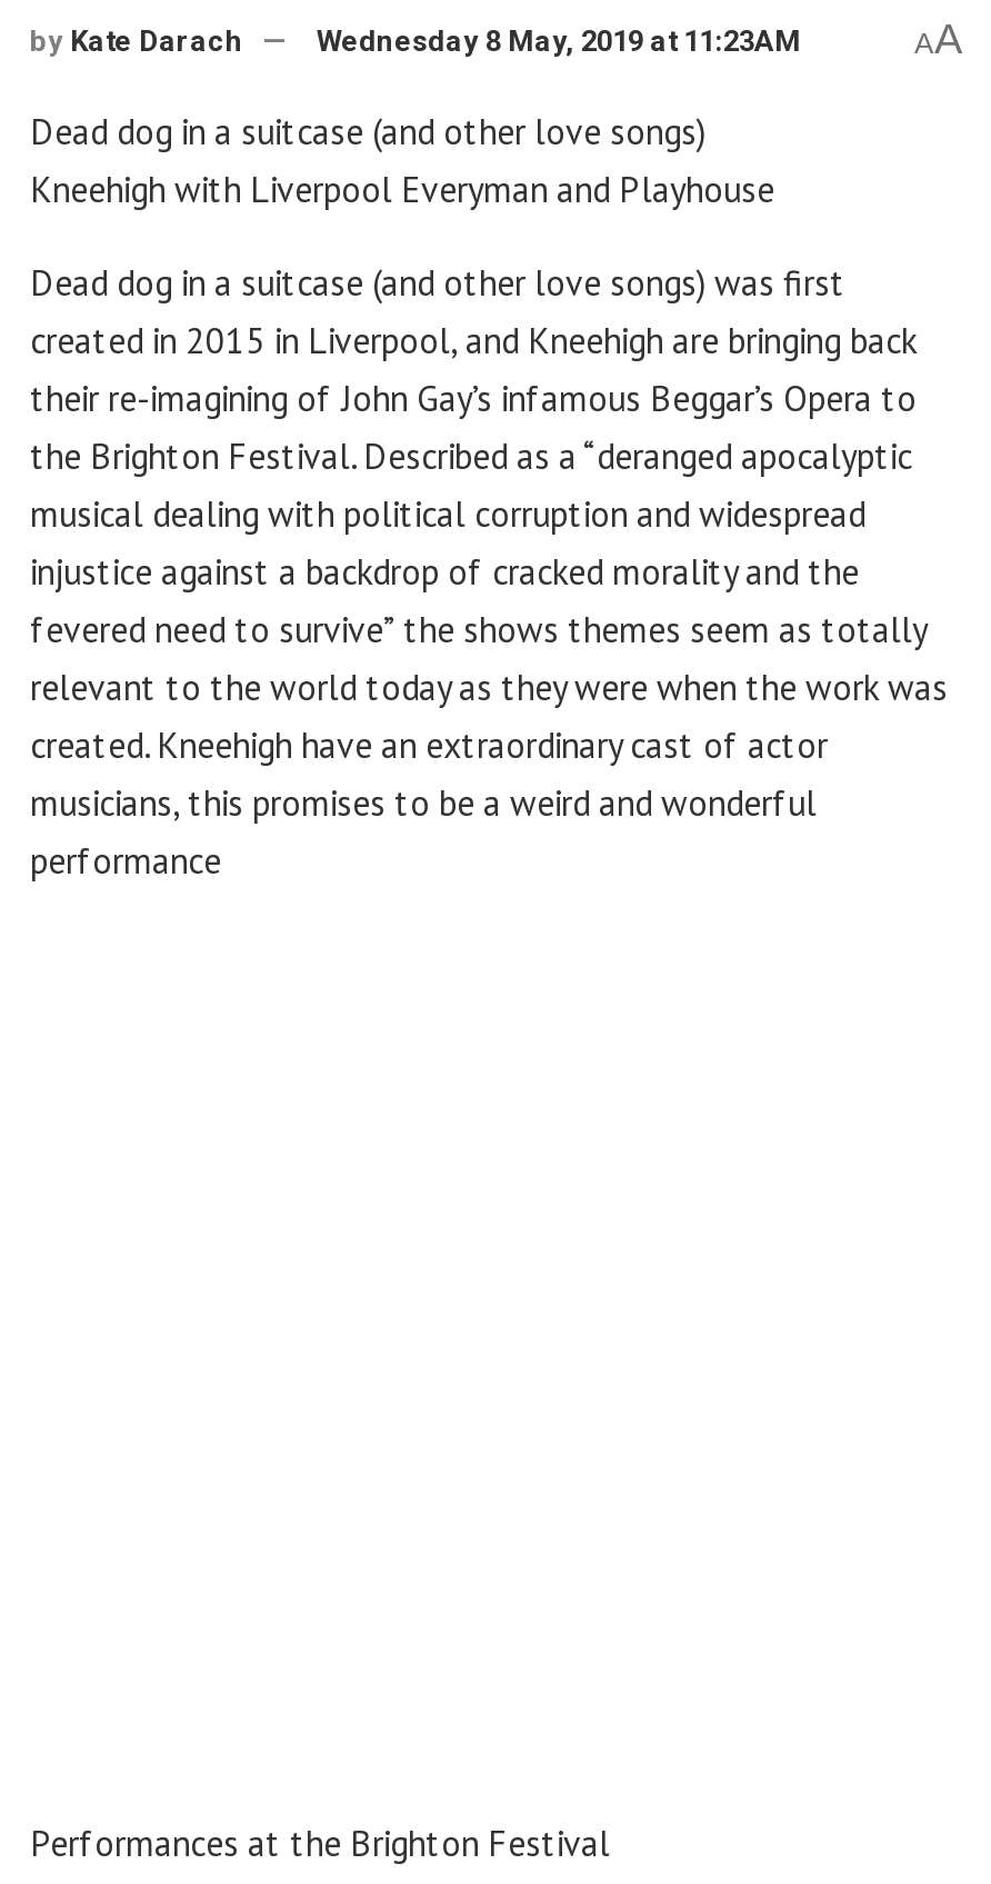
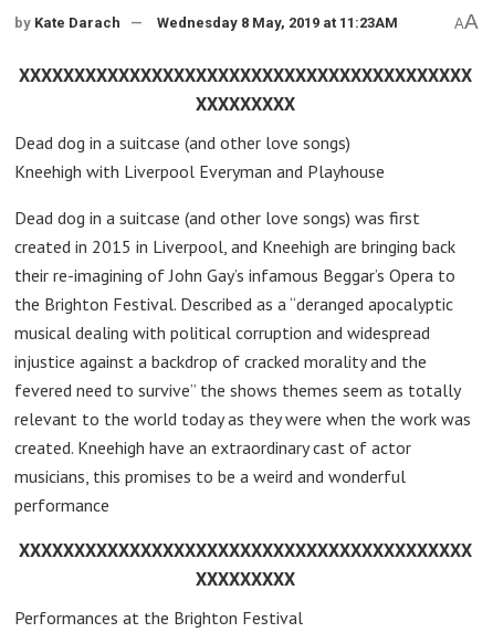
none -> [19,65,472,115] XXXXXXXXXXXXXXXXXXXXXXXXXXXXXXXXXXXXXXXXX | XXXXXXXXX
moved [30,108,948,882] -> [14,131,471,516]: Dead dog in a suitcase (and other love songs) | Kneehigh with Liverpool Everyman and Playhouse | Dead dog in a suitcase (and other love songs) was first | ... | musicians, this promises to be a weird and wonderful | performance
none -> [19,540,472,590] XXXXXXXXXXXXXXXXXXXXXXXXXXXXXXXXXXXXXXXXX | XXXXXXXXX

